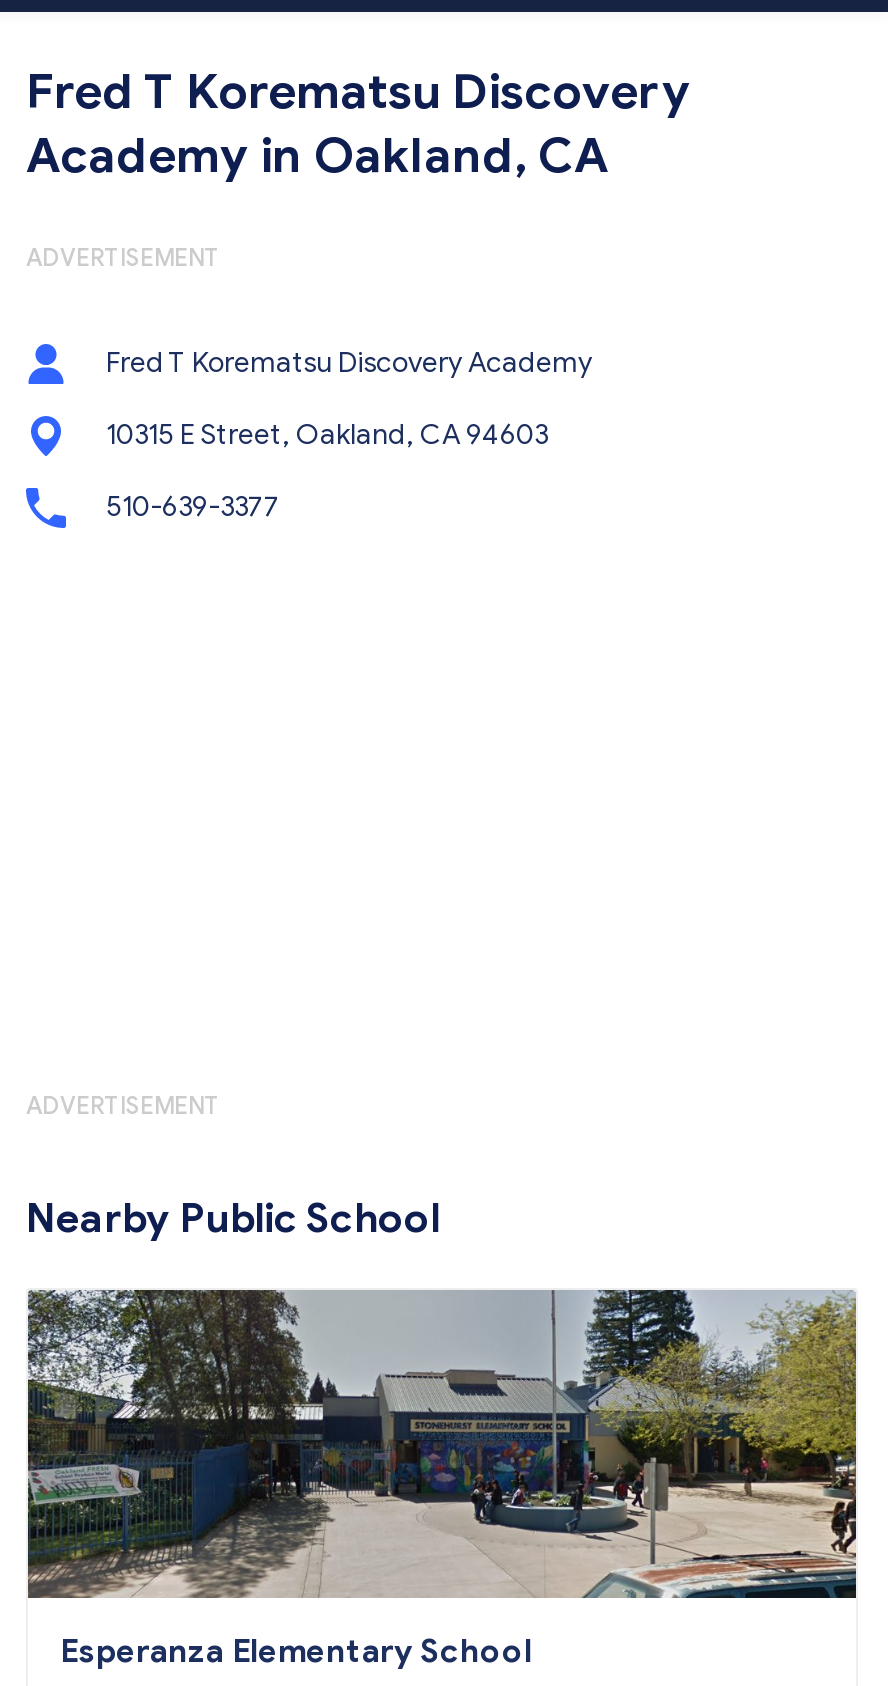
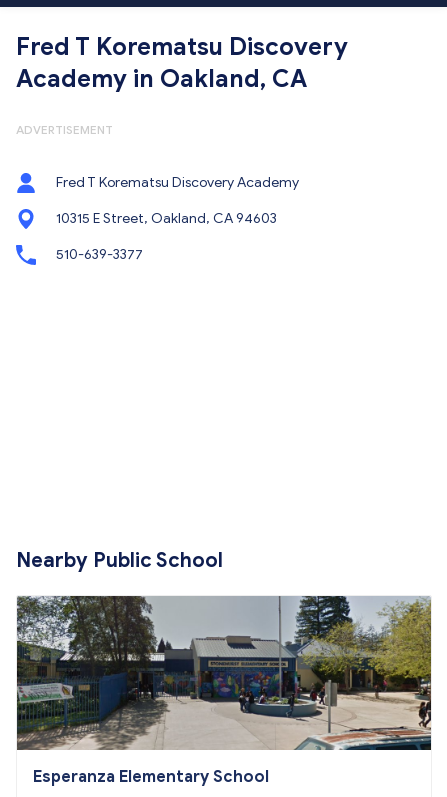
[26,1090,220,1120] ADVERTISEMENT -> none

